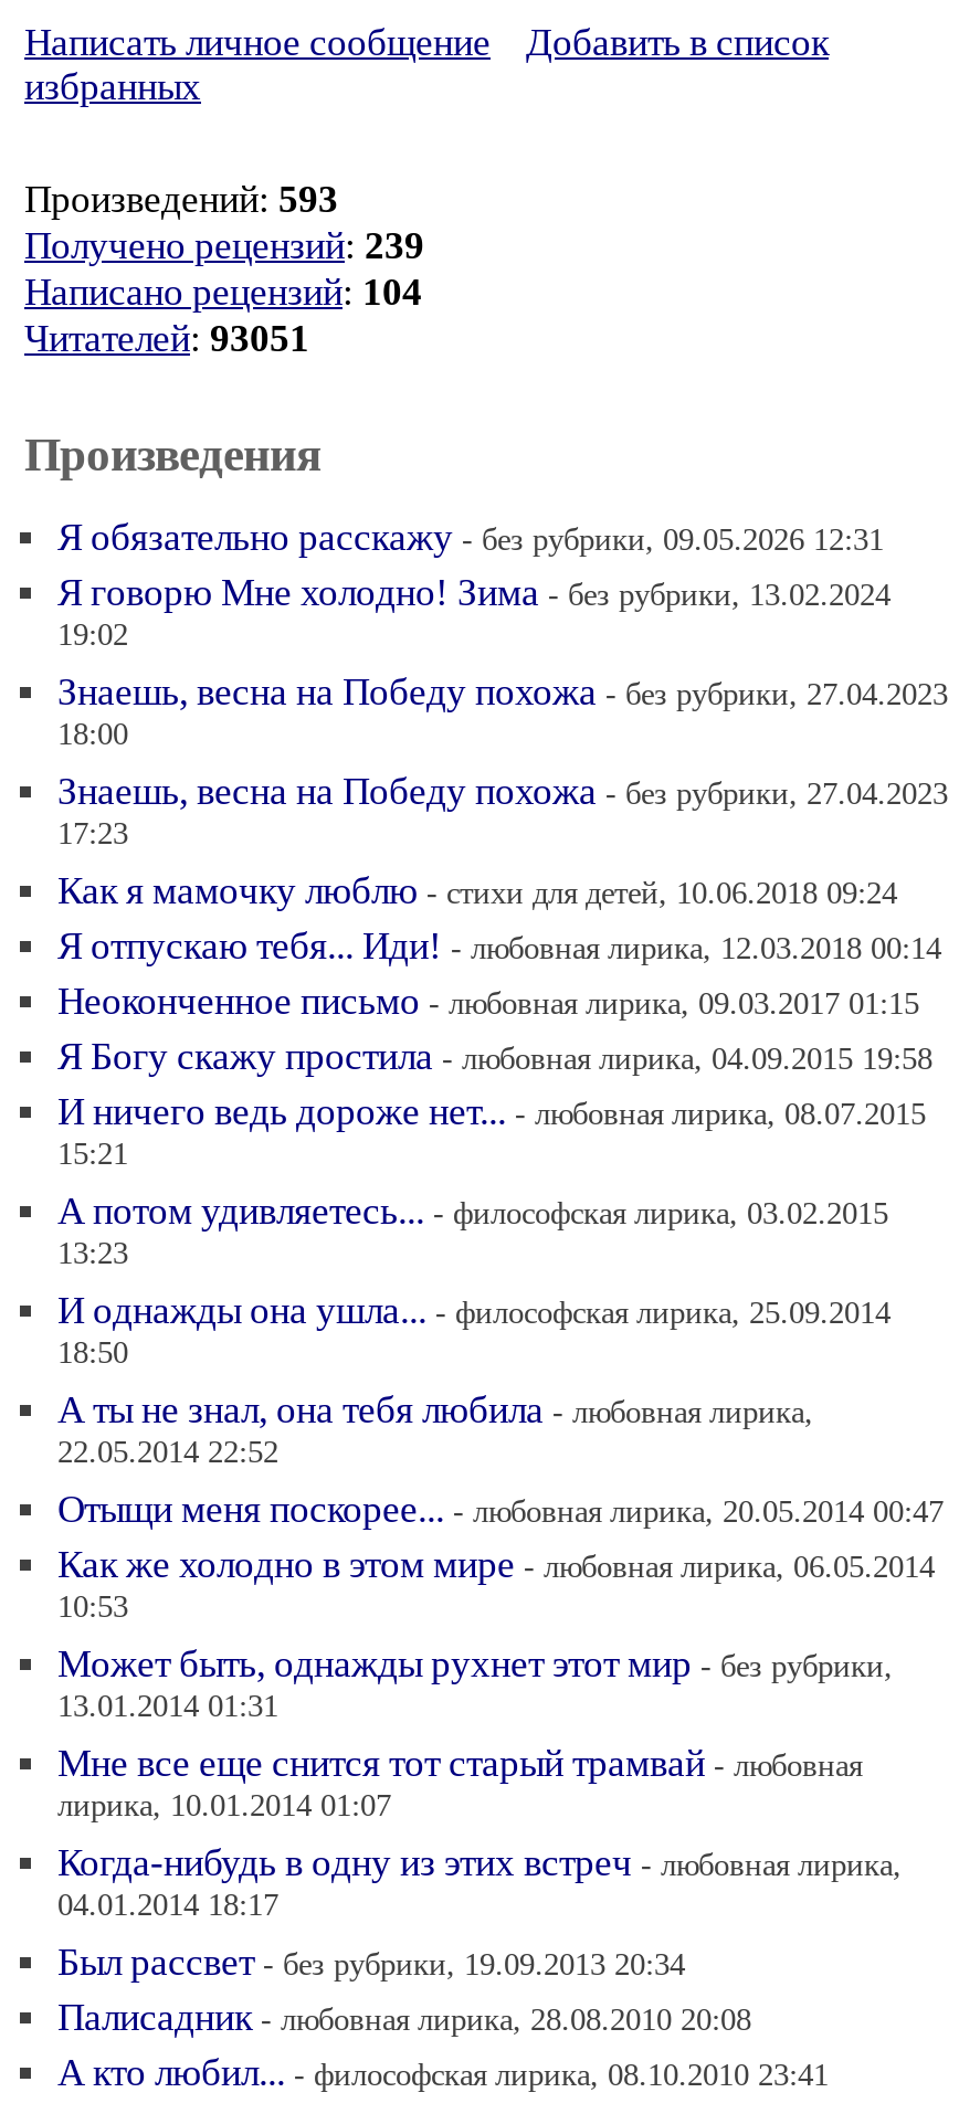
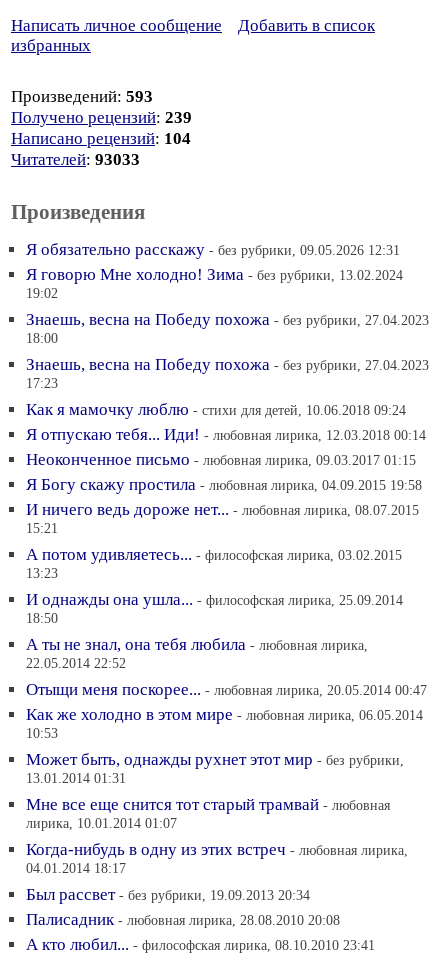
[24,318,309,360] Читателей: 93051 -> [11,150,140,169] Читателей: 93033

